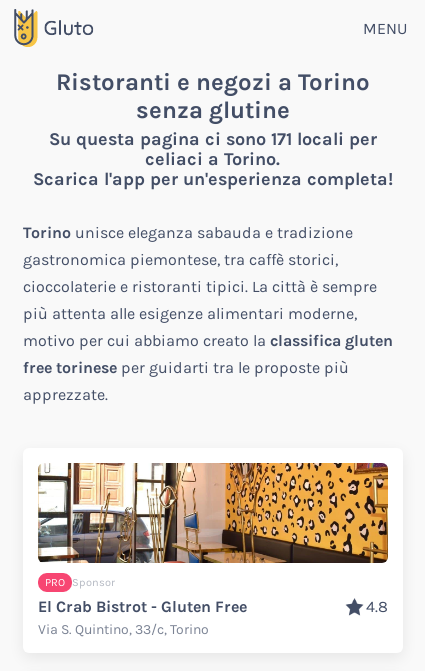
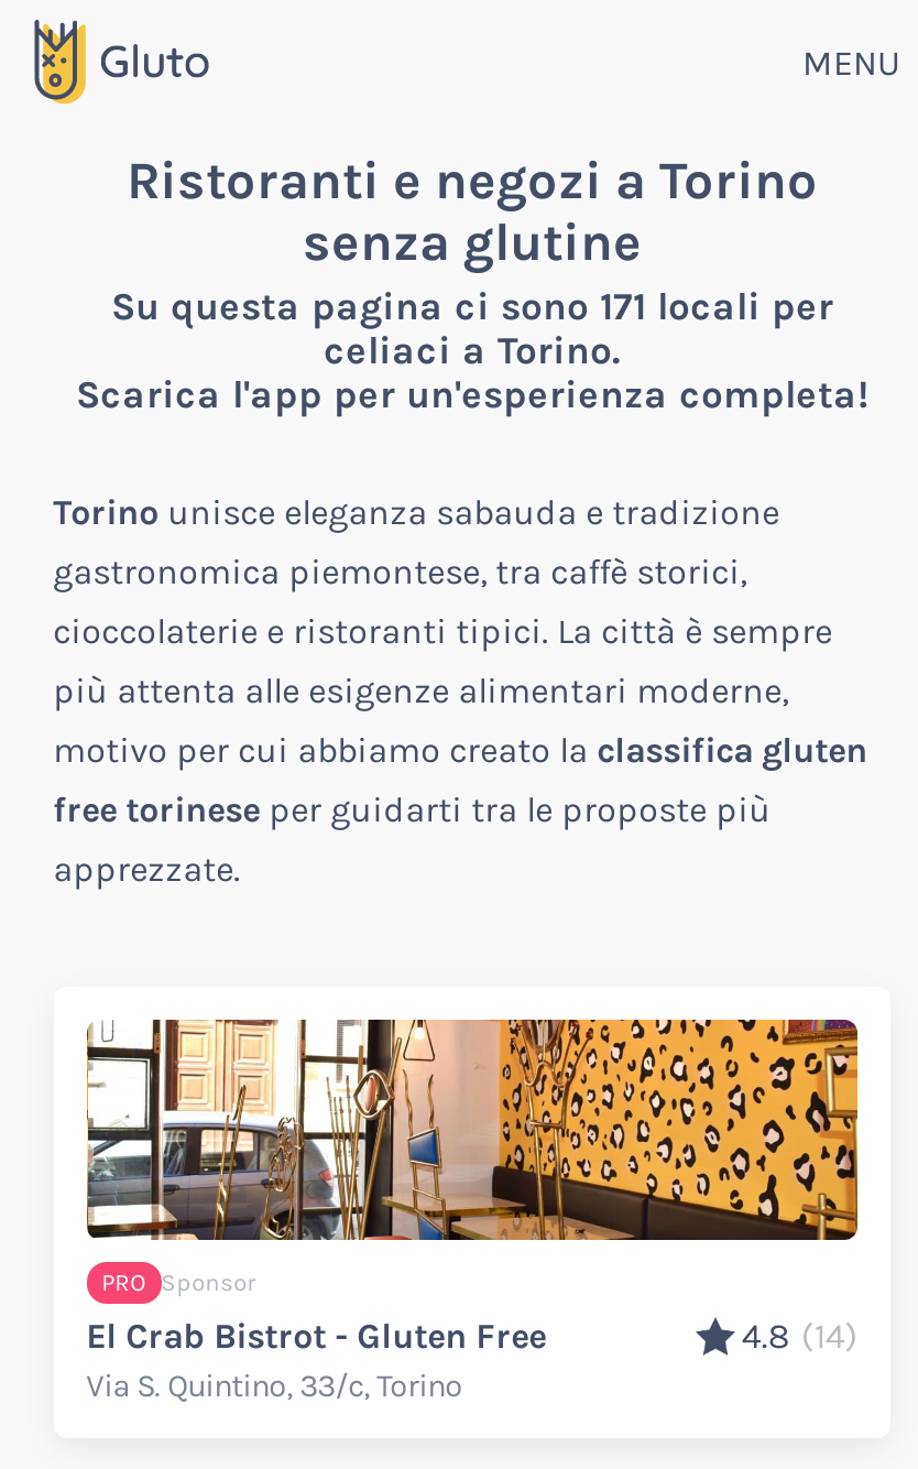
[366,597,388,616] 4.8 -> [742,1315,858,1357] 4.8 (14)

